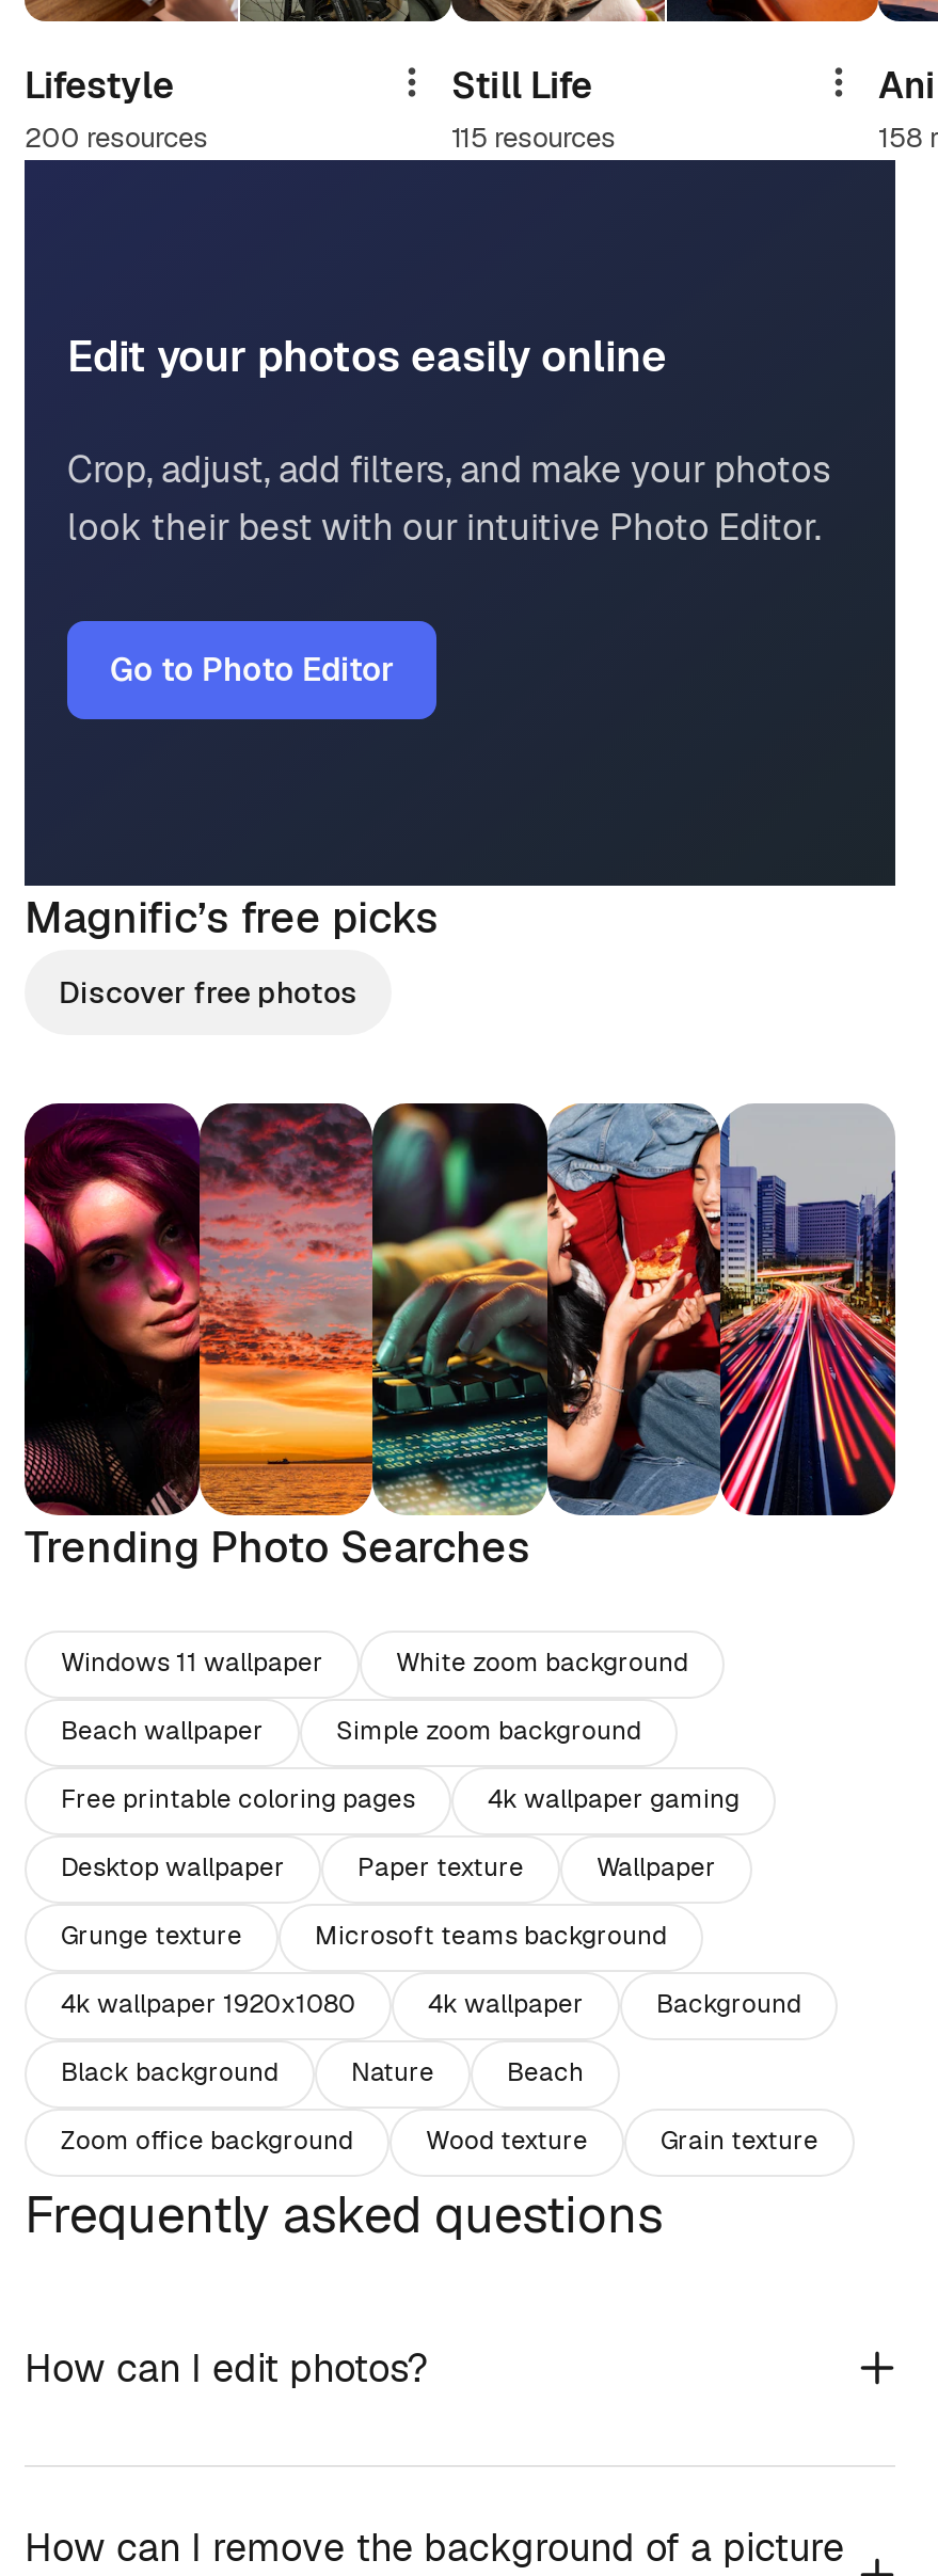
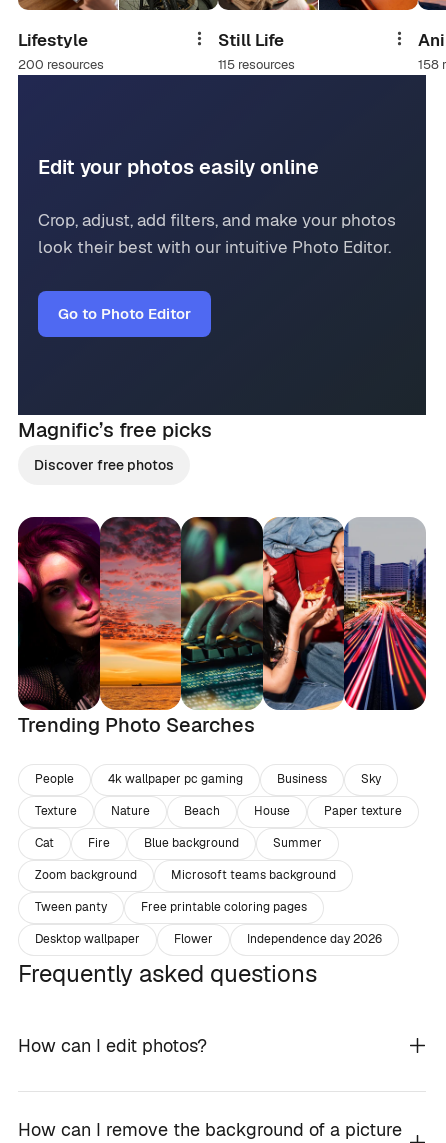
[61,1647,801,2090] Windows 11 wallpaper | White zoom background | Beach wallpaper | Simple zoom background | 4k wallpaper gaming | Wallpaper | Grunge texture | 4k wallpaper 1920x1080 | 4k wallpaper | Background | Black background -> [35,771,381,819] People | 4k wallpaper pc gaming | Business | Sky | Texture
moved [61,1783,415,1886] -> [35,899,307,947]: Free printable coloring pages | Desktop wallpaper
moved [357,1851,524,1886] -> [324,803,402,819]: Paper texture
moved [315,1920,667,1954] -> [171,867,336,883]: Microsoft teams background
moved [351,2056,584,2090] -> [111,803,220,819]: Nature | Beach
[61,2125,818,2159] Zoom office background | Wood texture | Grain texture -> [35,803,382,947] House | Cat | Fire | Blue background | Summer | Zoom background | Tween panty | Flower | Independence day 2026

